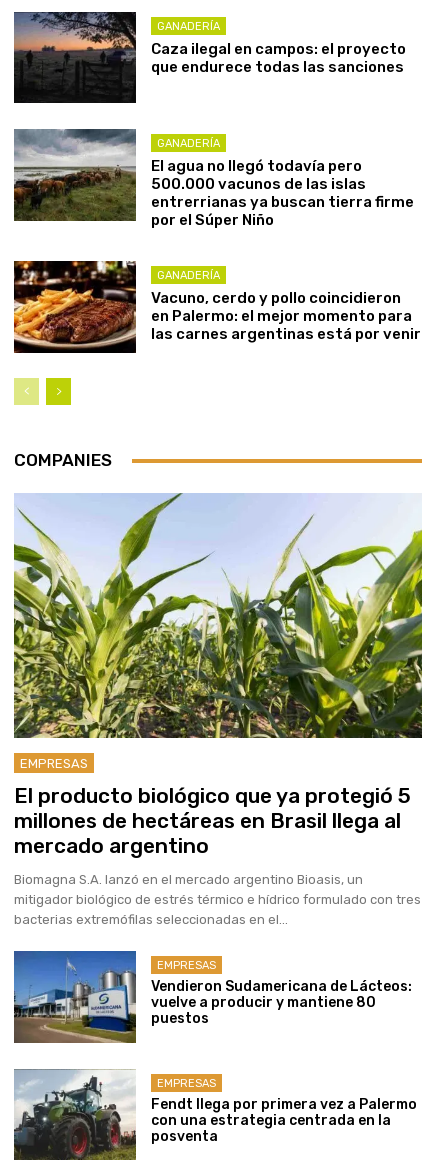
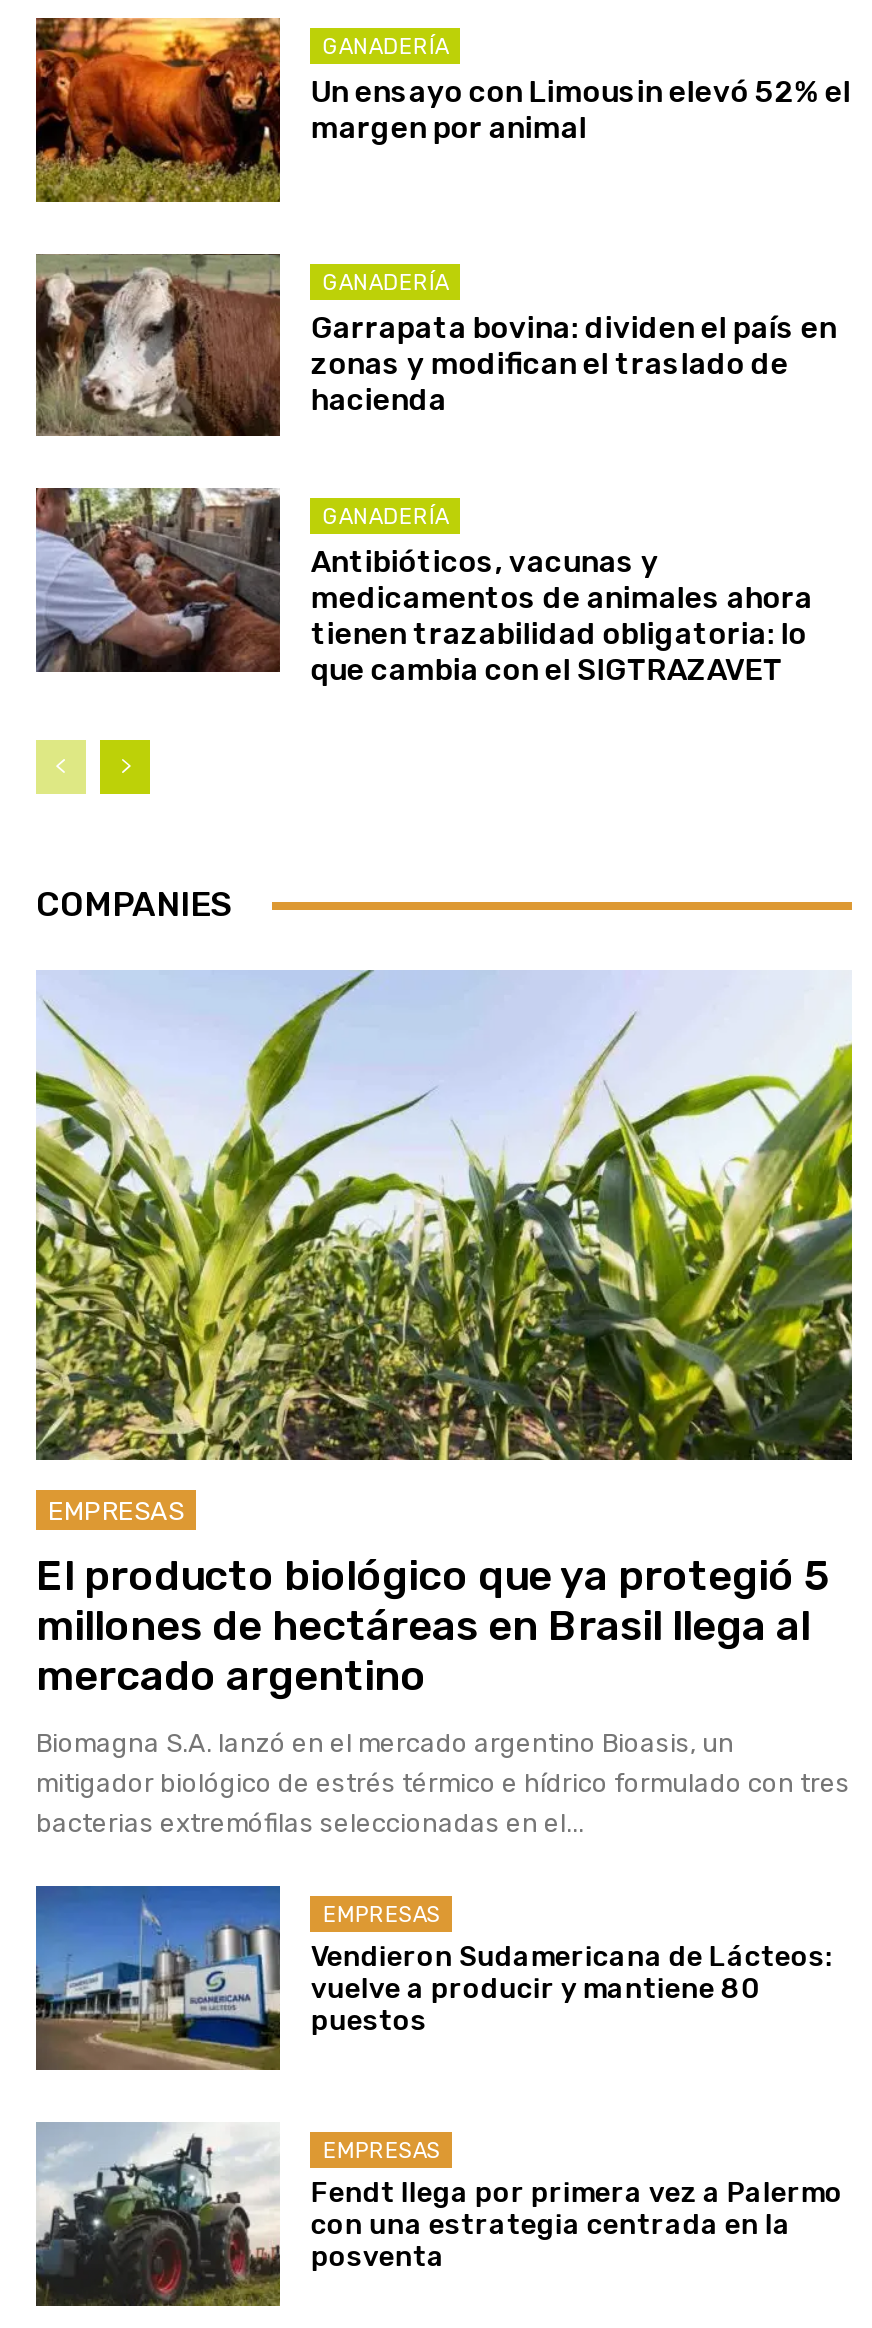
[13,11,406,104] [image] | Caza ilegal en campos: el proyecto | que endurece todas las sanciones -> [34,15,851,205] [image] | Un ensayo con Limousin elevó 52% el | margen por animal
[14,128,414,229] [image] | El agua no llegó todavía pero | 500.000 vacunos de las islas | entrerrianas ya buscan tierra firme | por el Súper Niño -> [36,253,837,437] [image] | Garrapata bovina: dividen el país en | zonas y modifican el traslado de | hacienda
[13,260,421,354] [image] | Vacuno, cerdo y pollo coincidieron | en Palermo: el mejor momento para | las carnes argentinas está por venir -> [34,487,813,689] [image] | Antibióticos, vacunas y | medicamentos de animales ahora | tienen trazabilidad obligatoria: lo | que cambia con el SIGTRAZAVET

